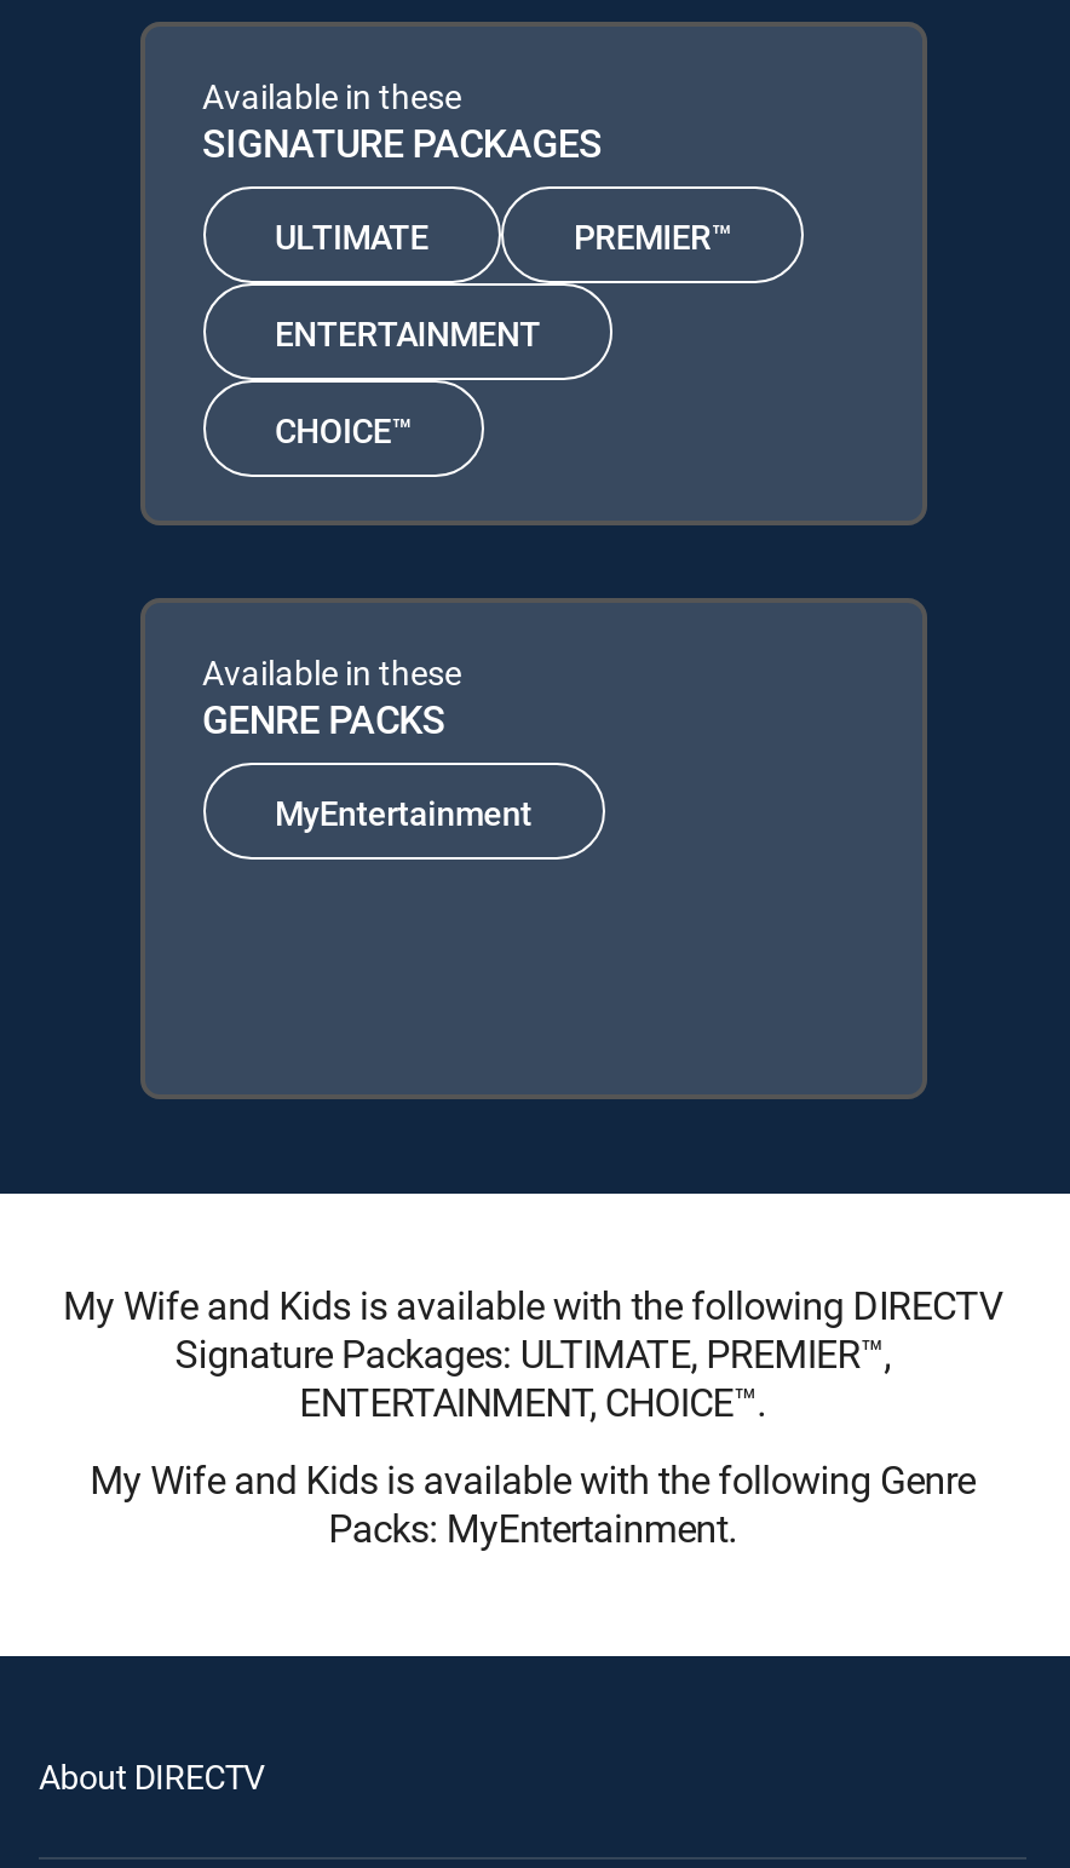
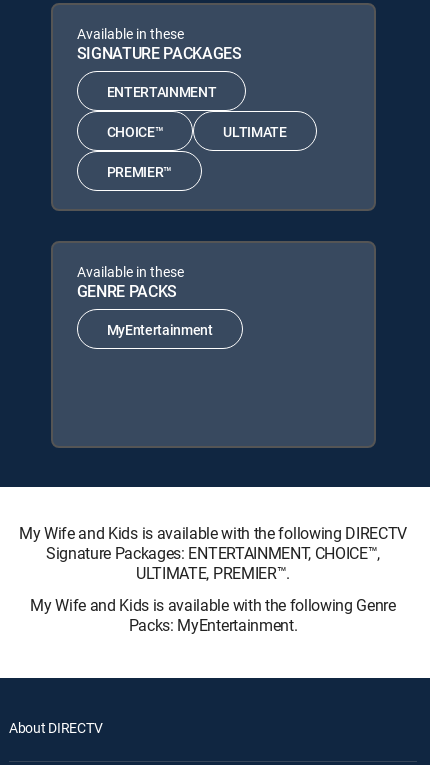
[453,194,530,286] [image] -> none
moved [275,212,732,258] -> [106,121,287,180]: ULTIMATE | PREMIER™
moved [275,309,541,452] -> [106,81,216,140]: ENTERTAINMENT | CHOICE™
[175,1327,890,1429] Signature Packages: ULTIMATE, PREMIER™, | ENTERTAINMENT, CHOICE™. -> [46,542,380,584] Signature Packages: ENTERTAINMENT, CHOICE™, | ULTIMATE, PREMIER™.

